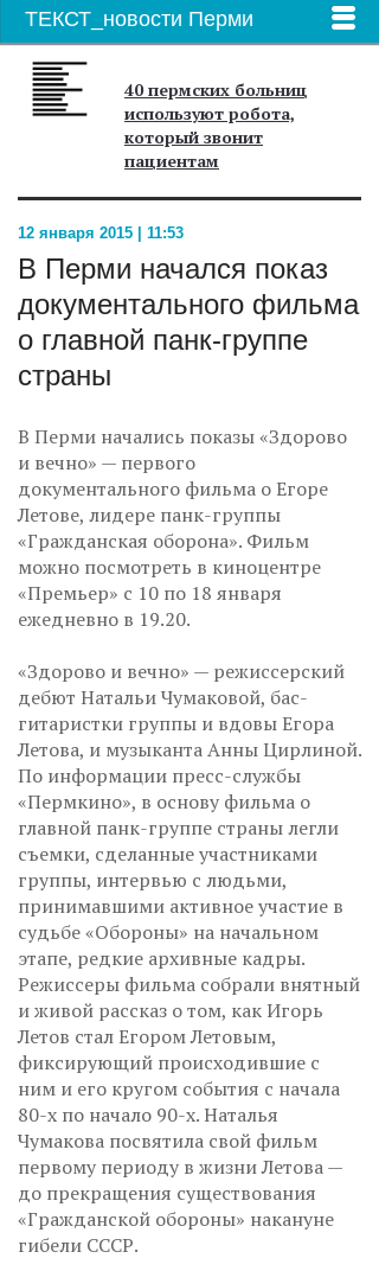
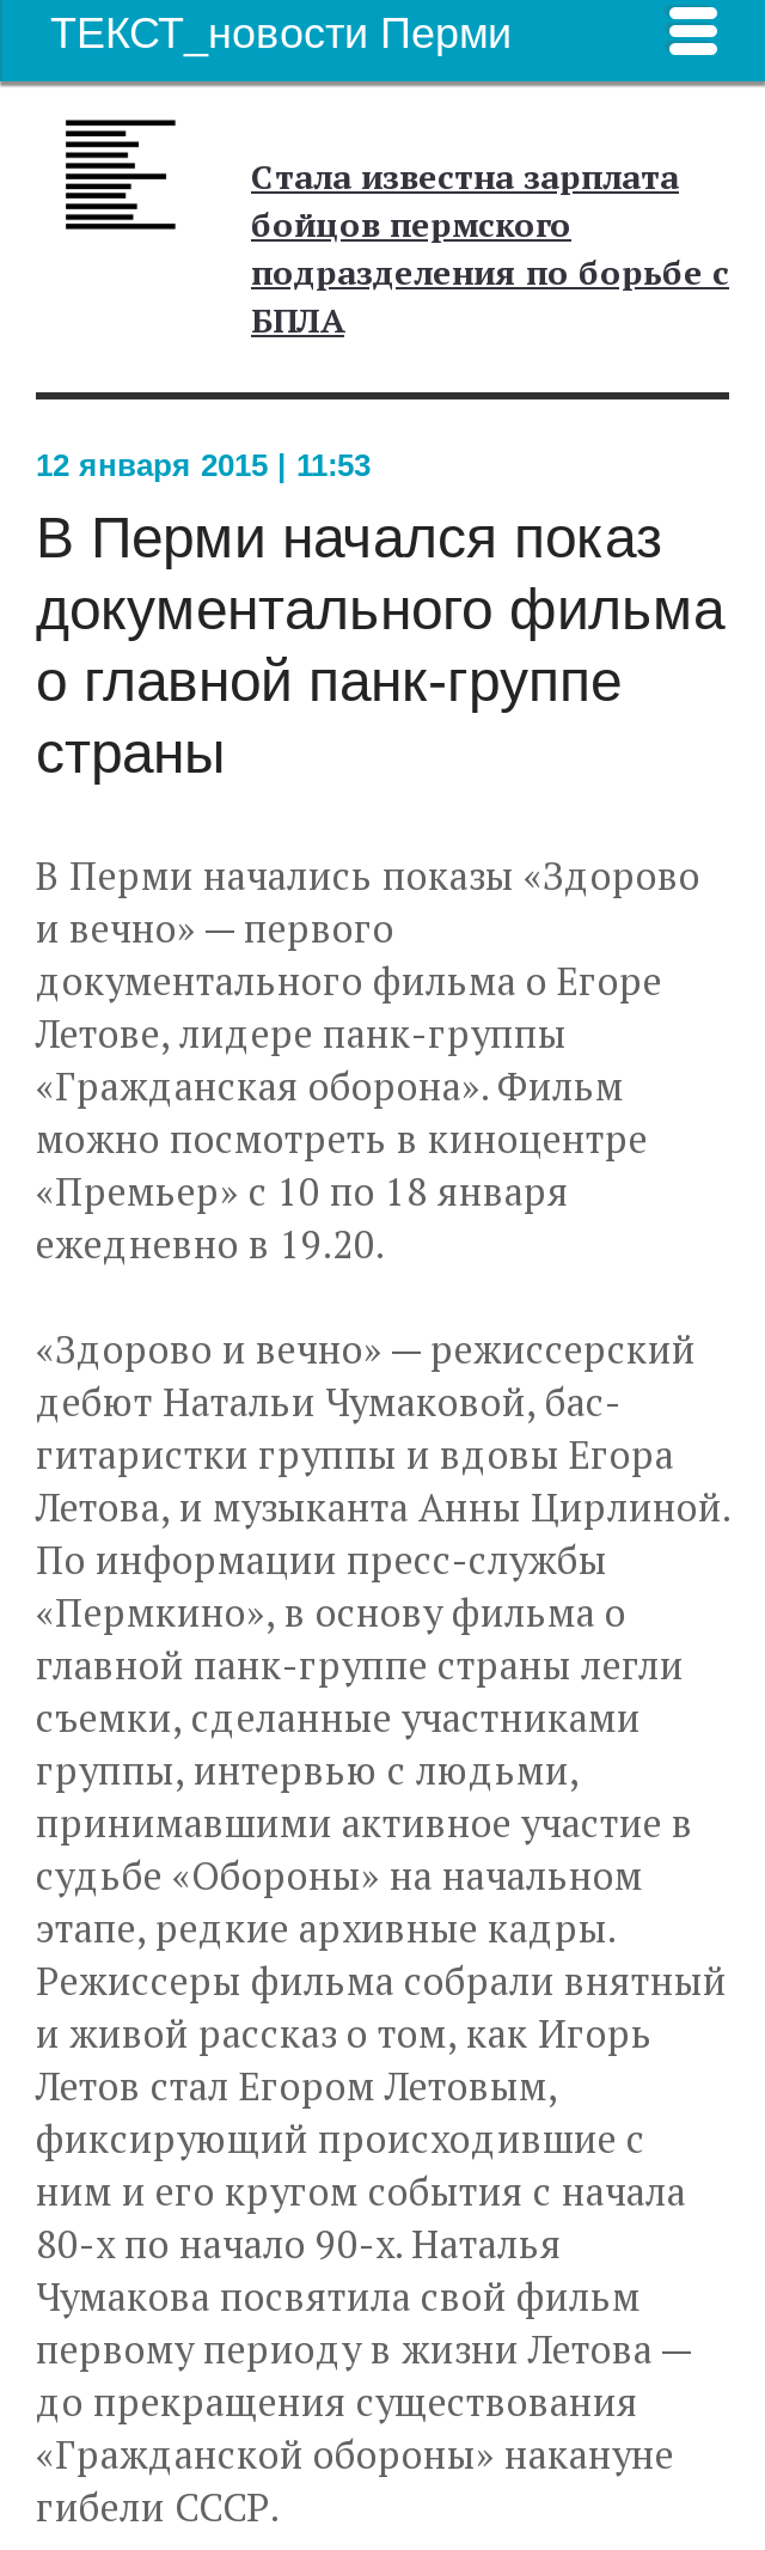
[124,78,308,172] 40 пермских больниц | используют робота, | который звонит | пациентам -> [251,153,729,342] Стала известна зарплата | бойцов пермского | подразделения по борьбе с | БПЛА

